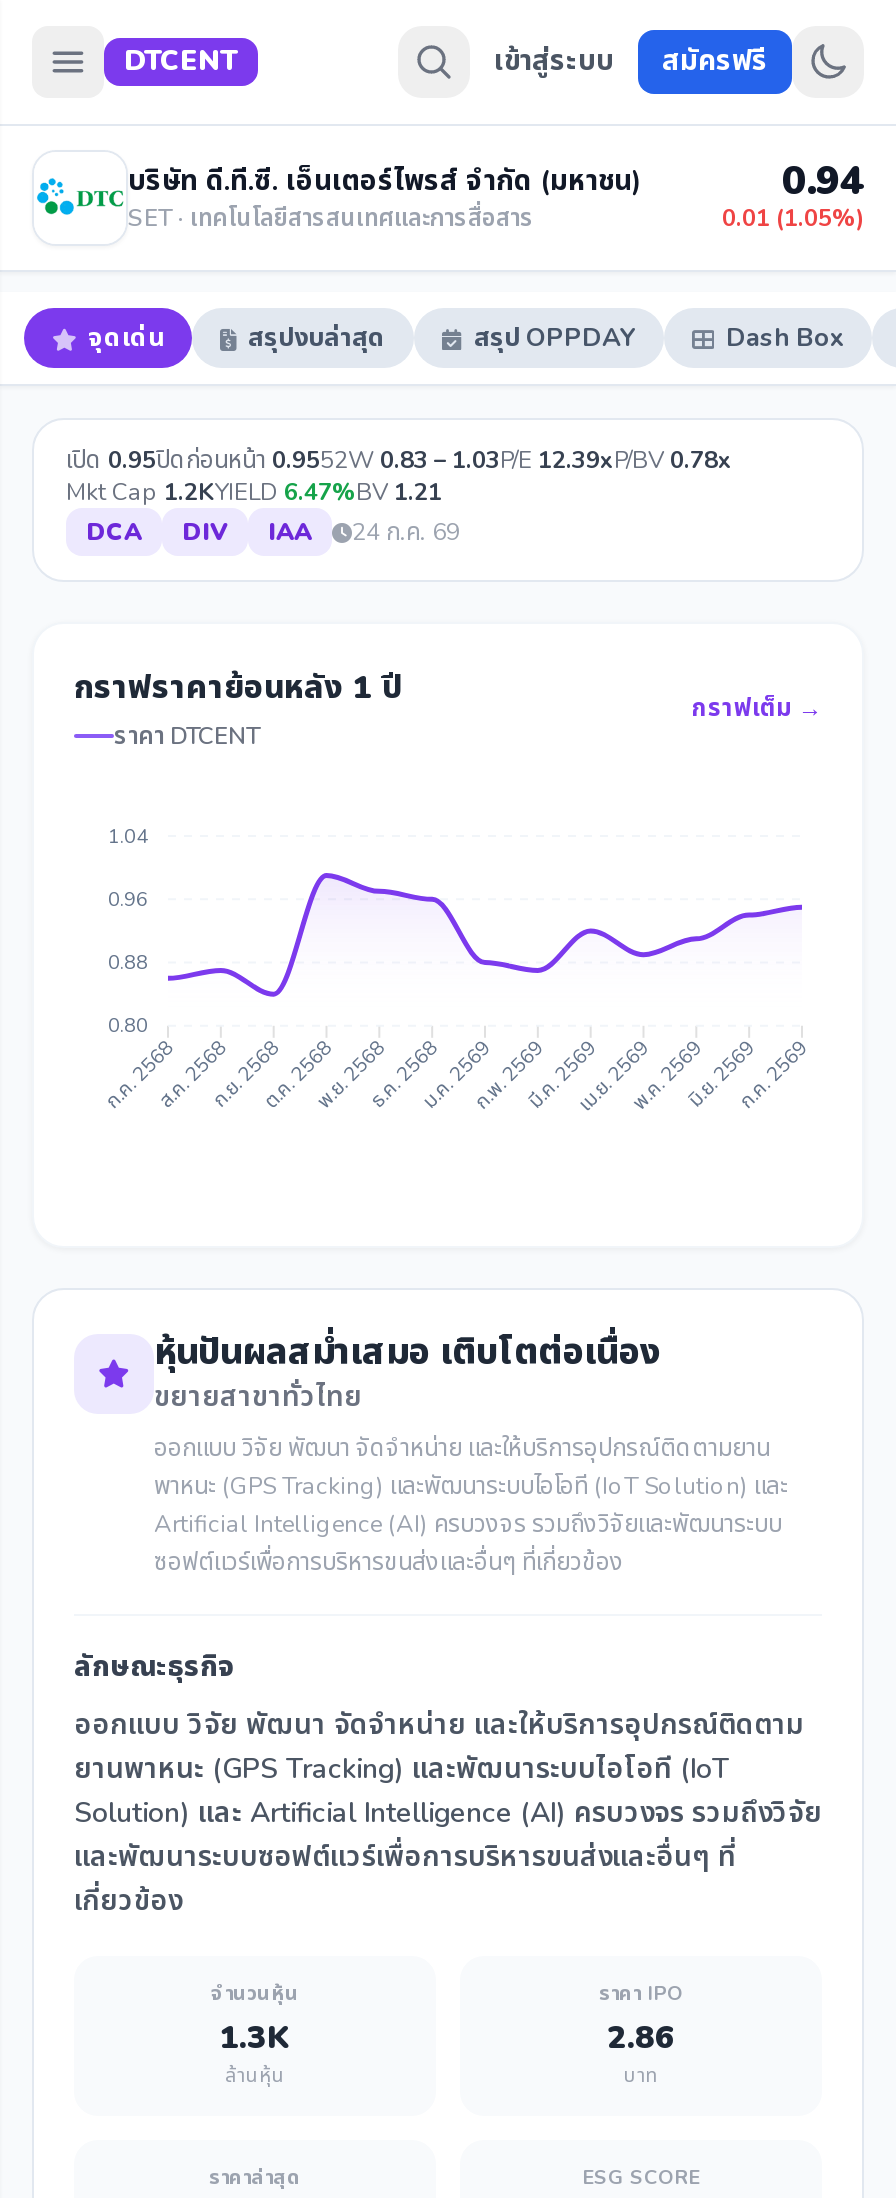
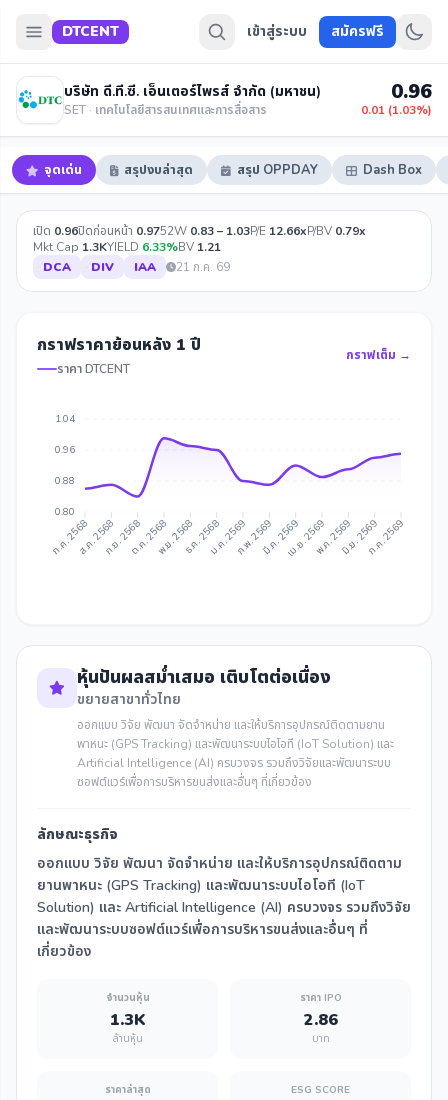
[782,154,864,208] 0.94 -> [391,78,432,105] 0.96
[722,202,864,234] 0.01 (1.05%) -> [361,102,432,118] 0.01 (1.03%)
[66,444,732,476] เปิด0.95ปิดก่อนหน้า0.9552W 0.83 – 1.03P/E 12.39xP/BV 0.78x -> [33,223,366,239] เปิด0.96ปิดก่อนหน้า0.9752W 0.83 – 1.03P/E 12.66xP/BV 0.79x
[66,476,442,508] Mkt Cap 1.2KYIELD 6.47%BV 1.21 -> [33,239,221,255] Mkt Cap 1.3KYIELD 6.33%BV 1.21
[86,516,460,548] DCA DIV IAA 24 ก.ค. 69 -> [43,259,230,275] DCA DIV IAA 21 ก.ค. 69

